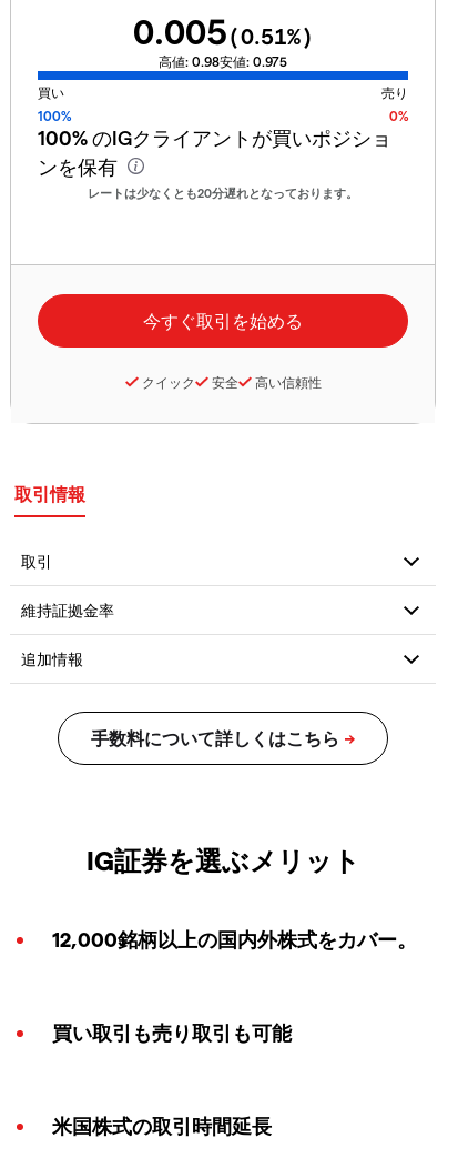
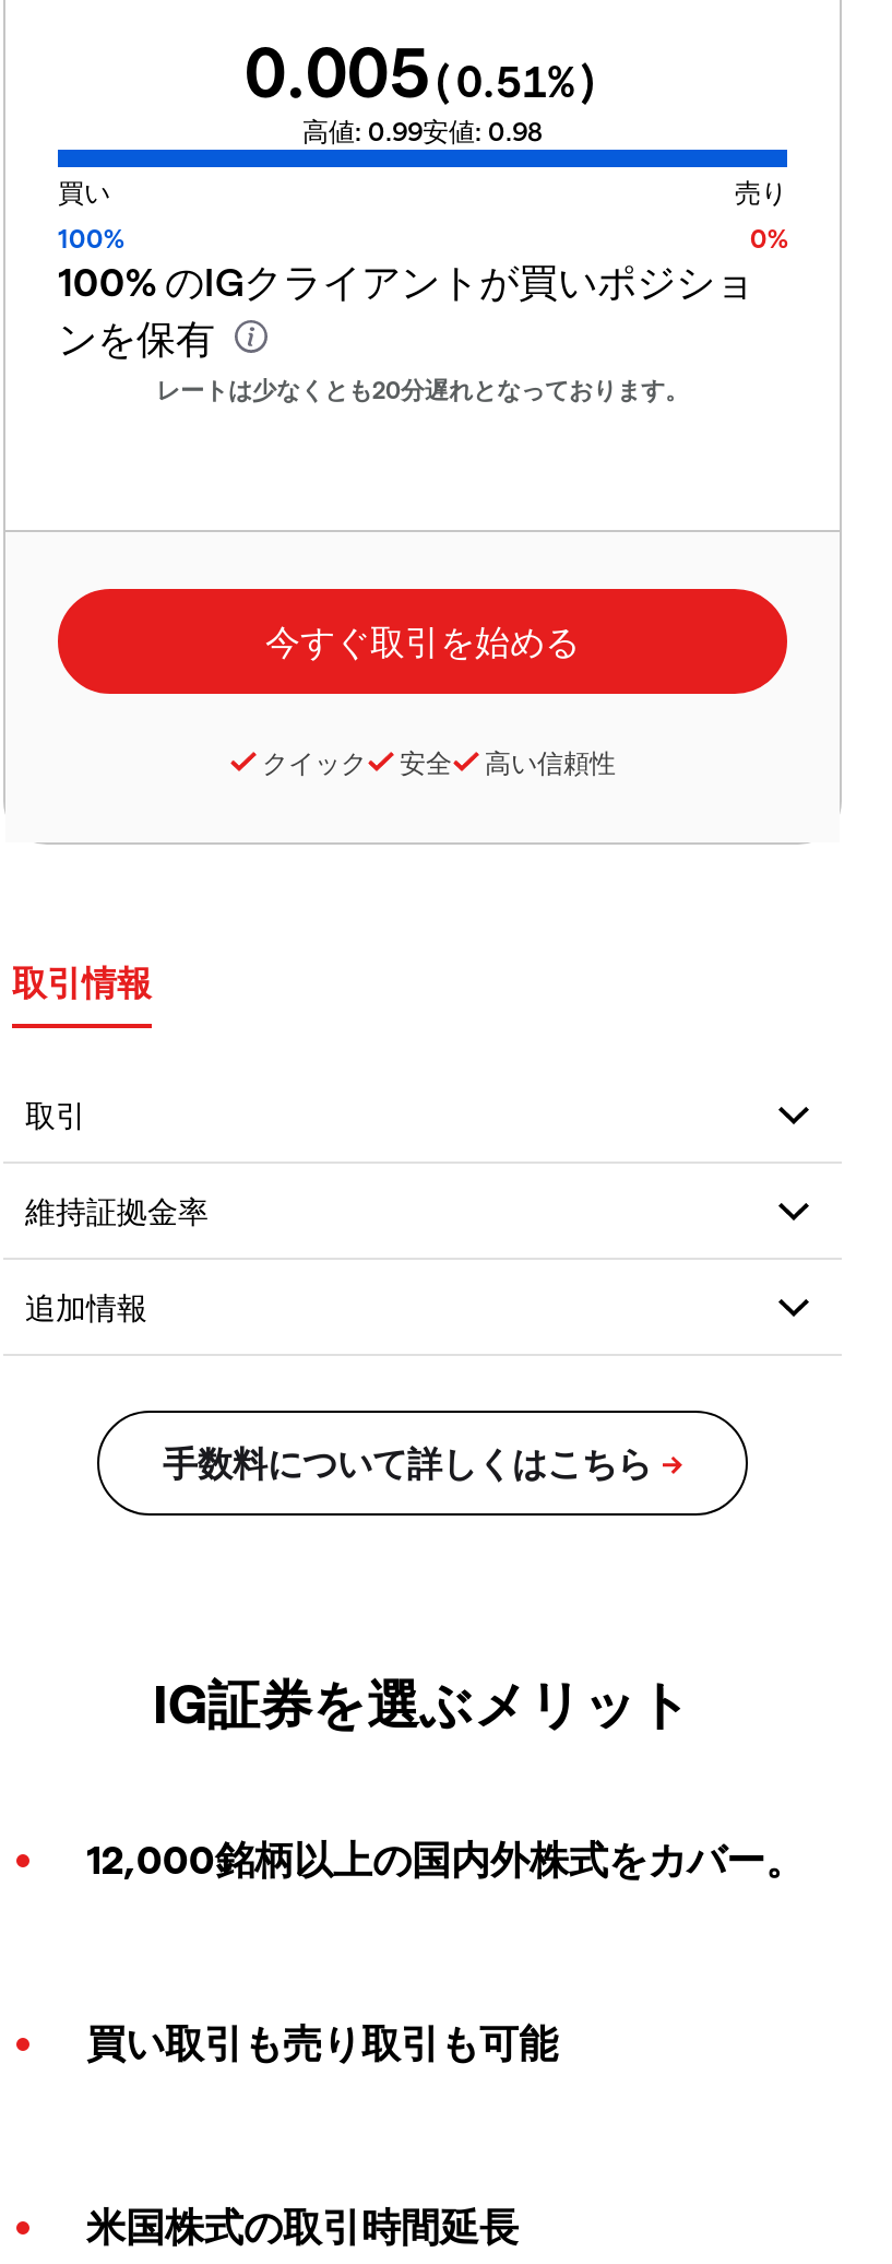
[159,53,287,68] 高値: 0.98安値: 0.975 -> [302,114,543,144] 高値: 0.99安値: 0.98

